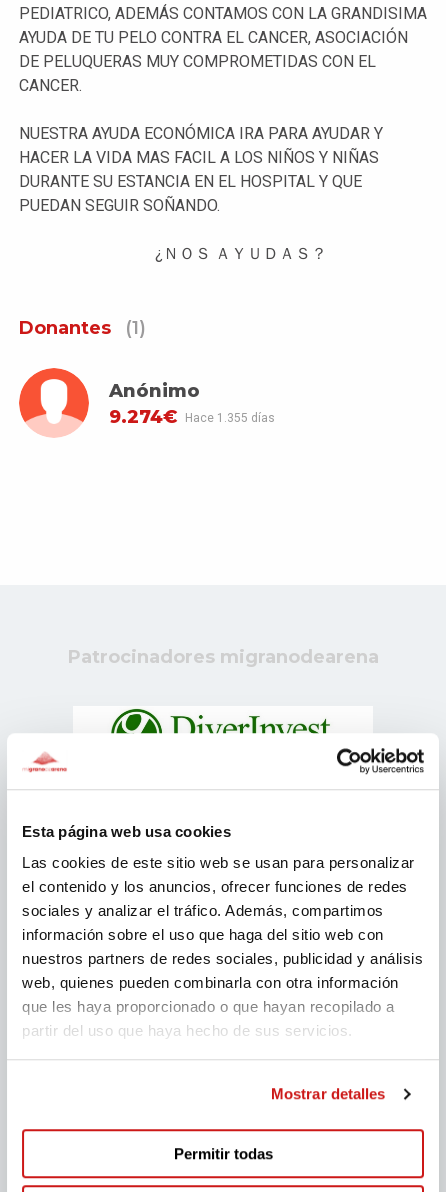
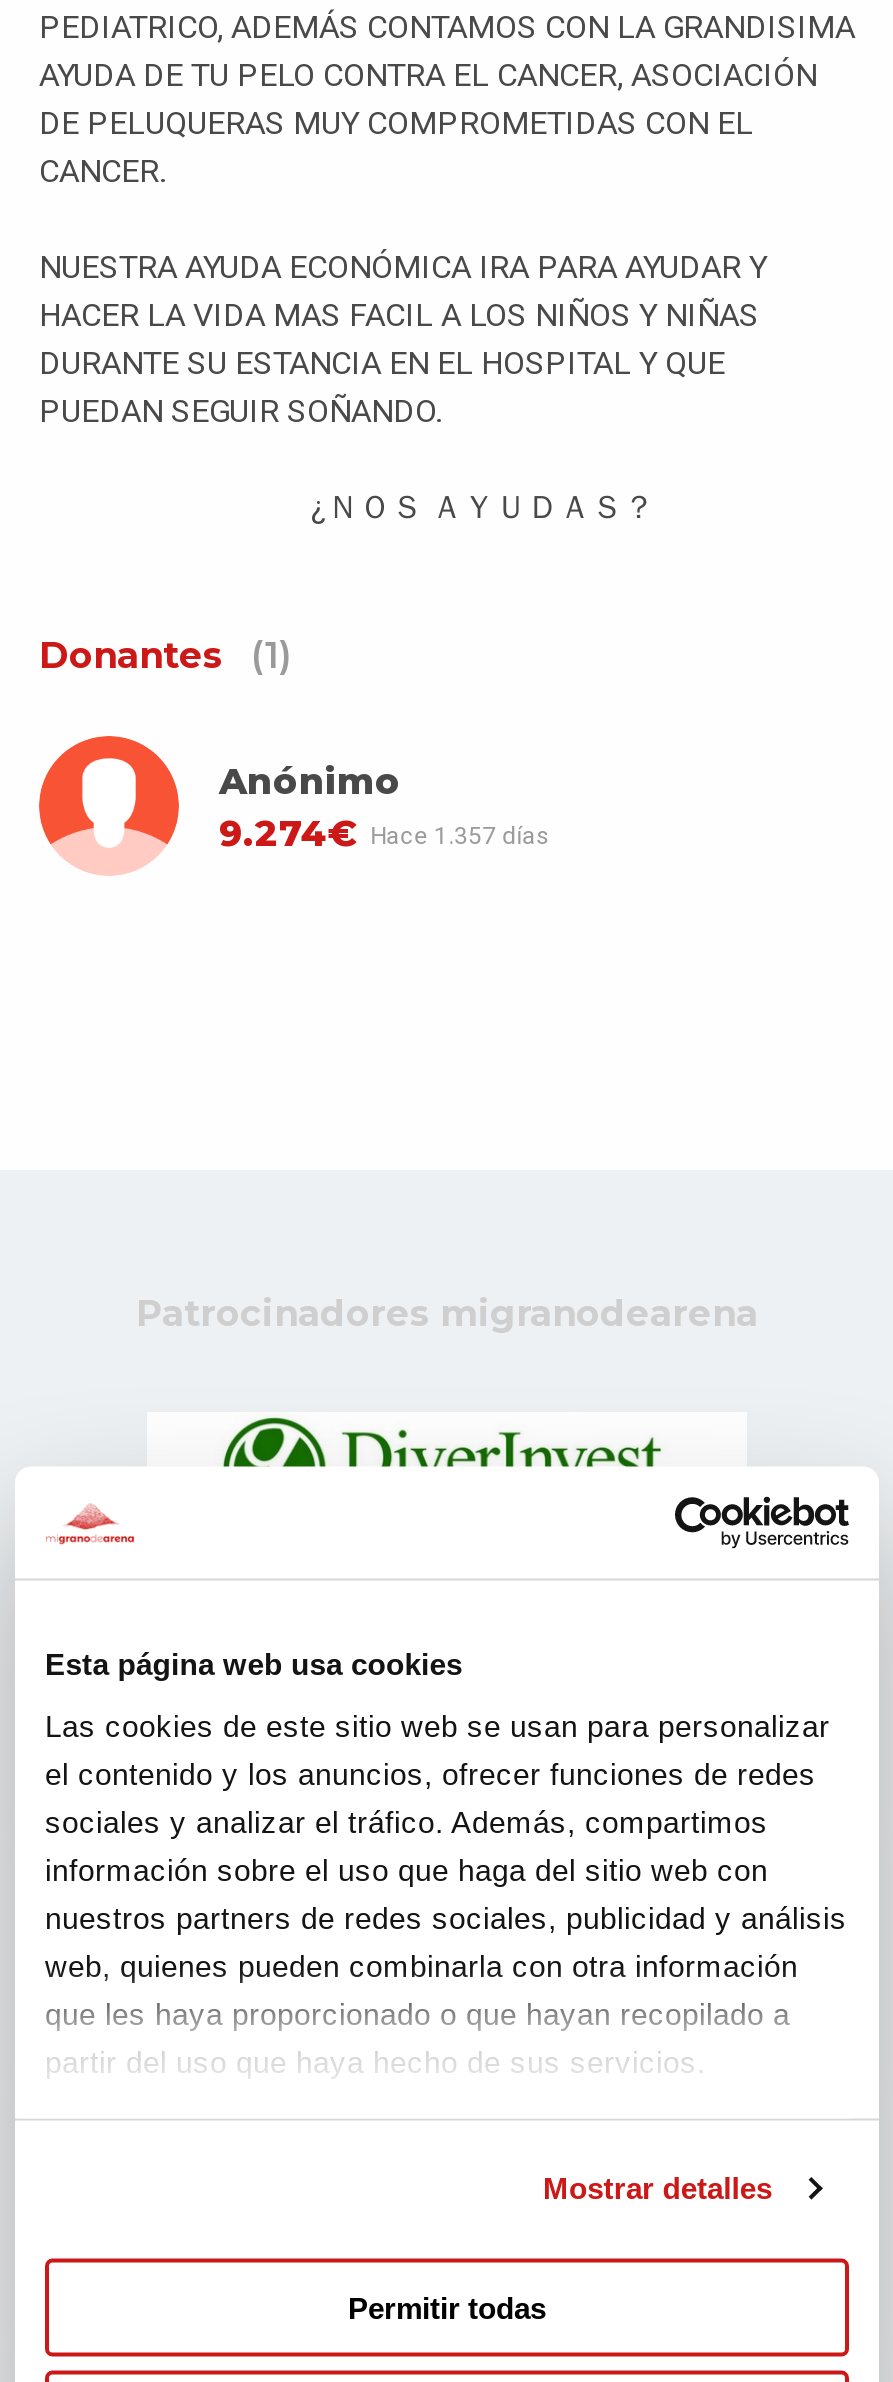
[109,406,275,428] 9.274€ Hace 1.355 días -> [219,813,550,857] 9.274€ Hace 1.357 días

